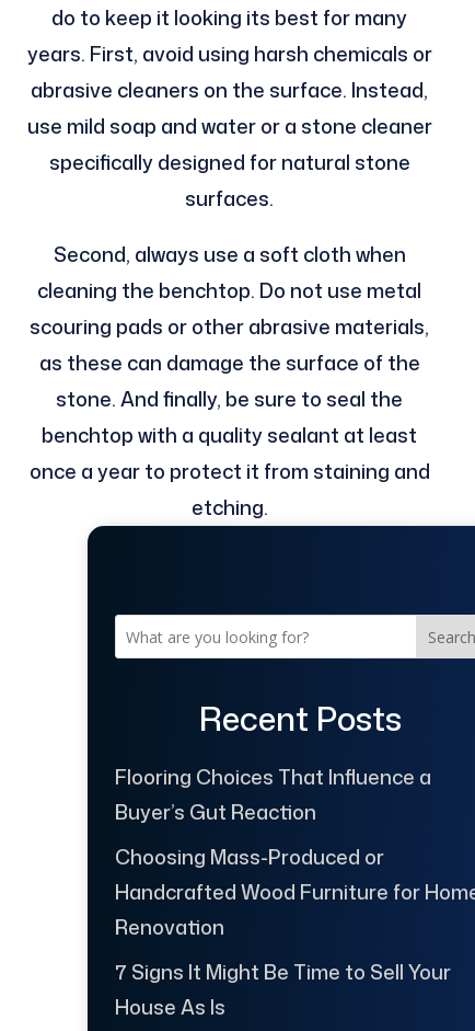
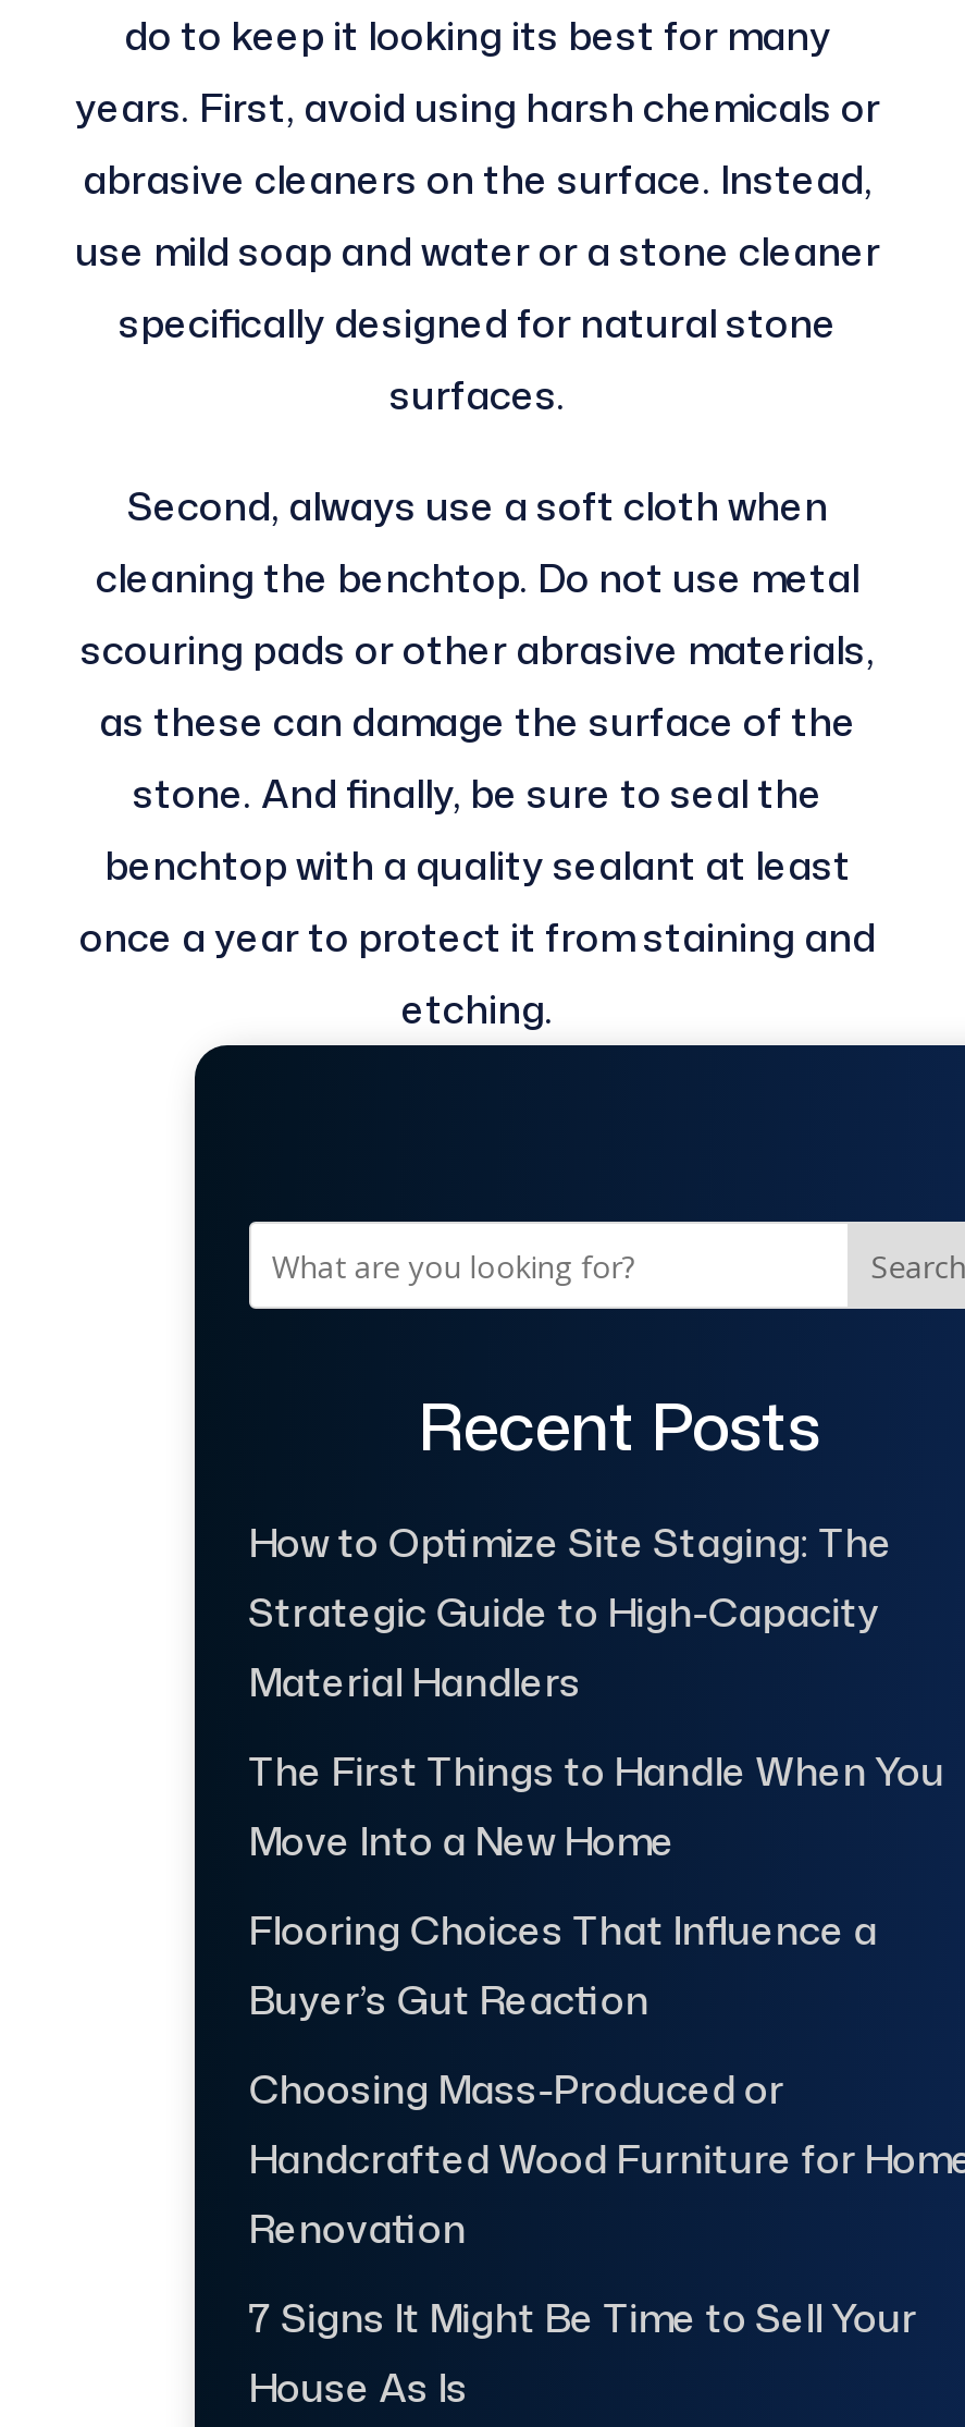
none -> [248,1515,945,1870] How to Optimize Site Staging: The | Strategic Guide to High-Capacity | Material Handlers | The First Things to Handle When You | Move Into a New Home

